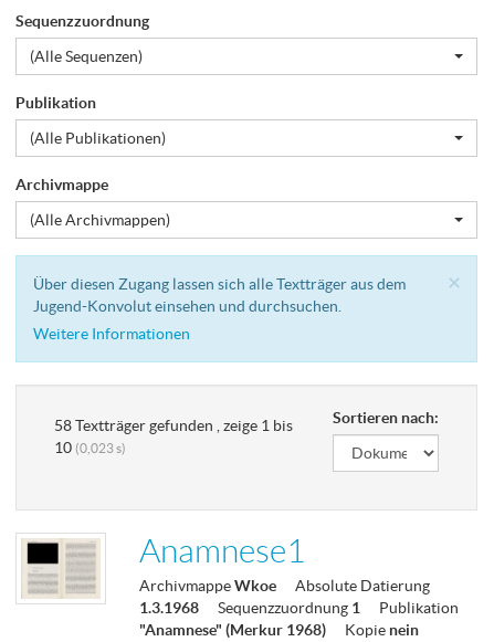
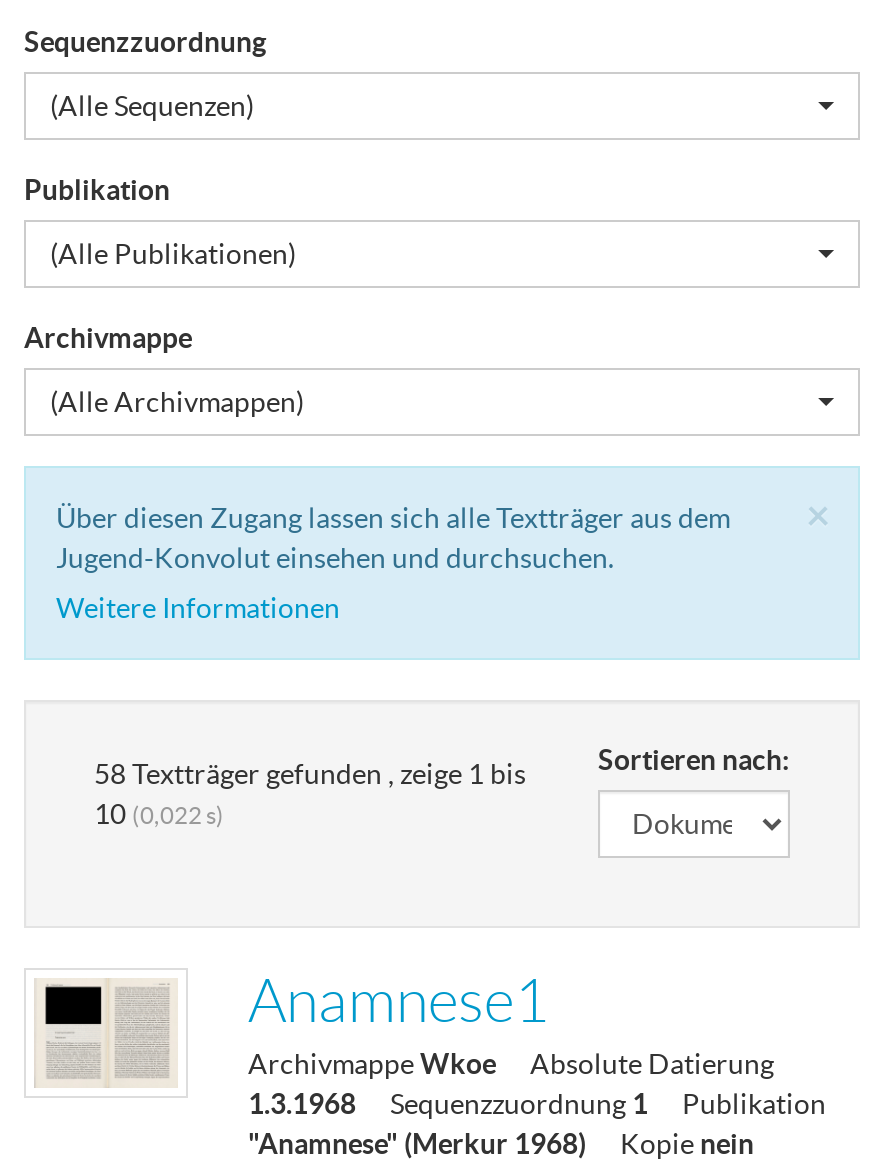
[54,439,126,456] 10 (0,023 s) -> [94,798,224,830] 10 (0,022 s)

